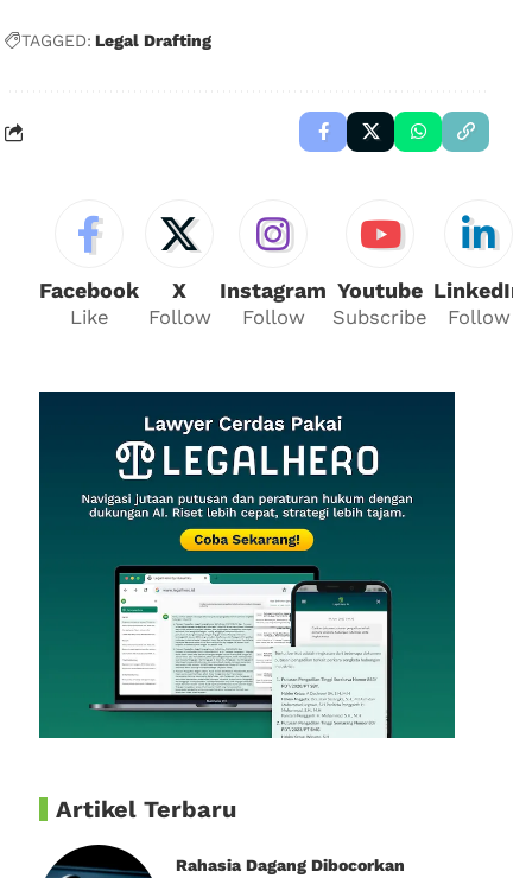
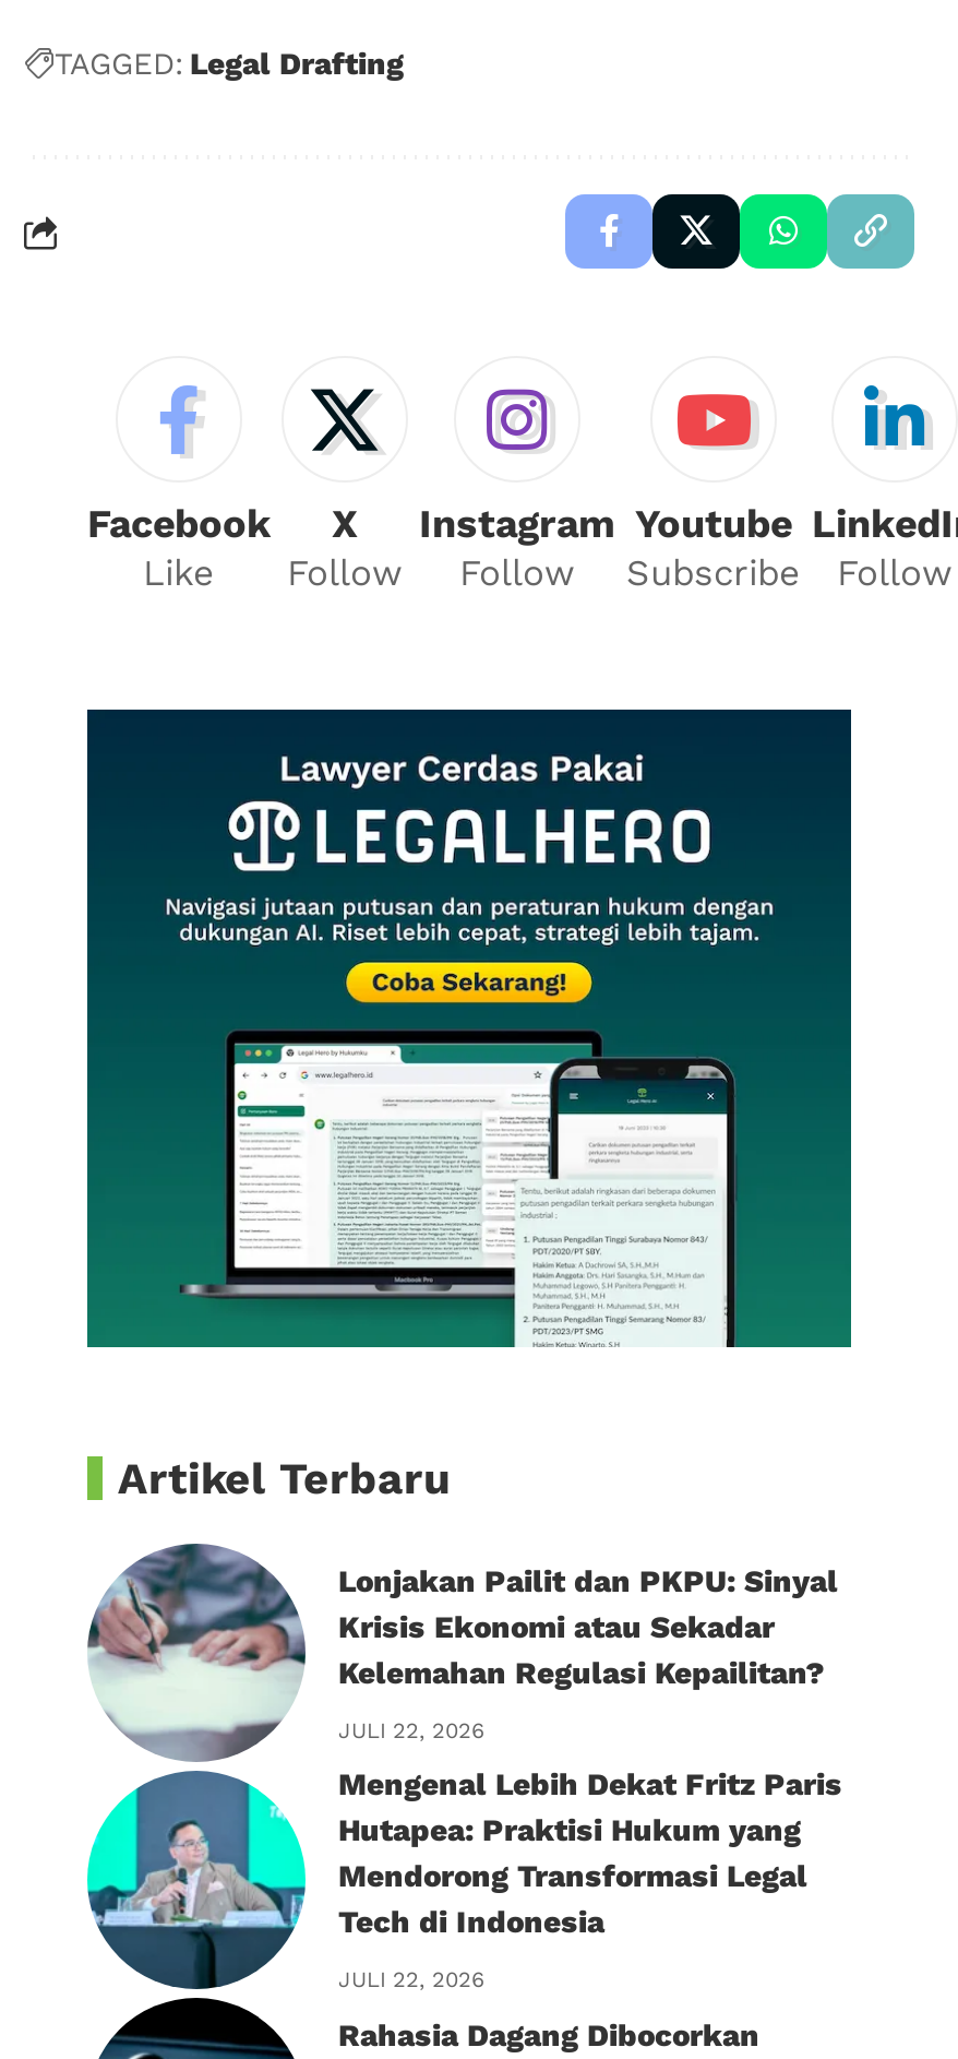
none -> [85,1542,842,1992] [image] | Lonjakan Pailit dan PKPU: Sinyal | Krisis Ekonomi atau Sekadar | Kelemahan Regulasi Kepailitan? | JULI 22, 2026 | Mengenal Lebih Dekat Fritz Paris | Hutapea: Praktisi Hukum yang | Mendorong Transformasi Legal | Tech di Indonesia | JULI 22, 2026

